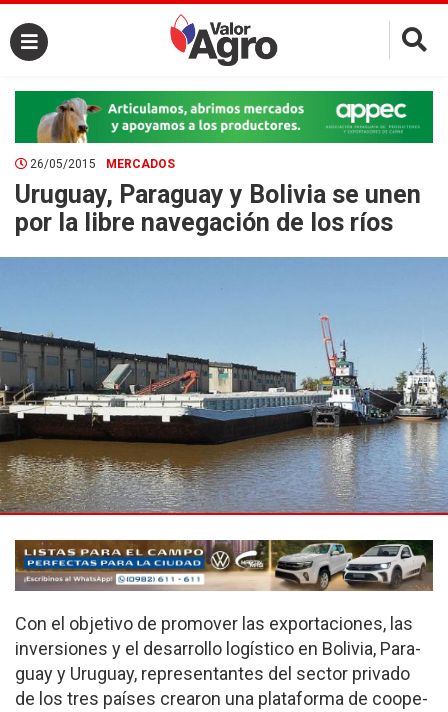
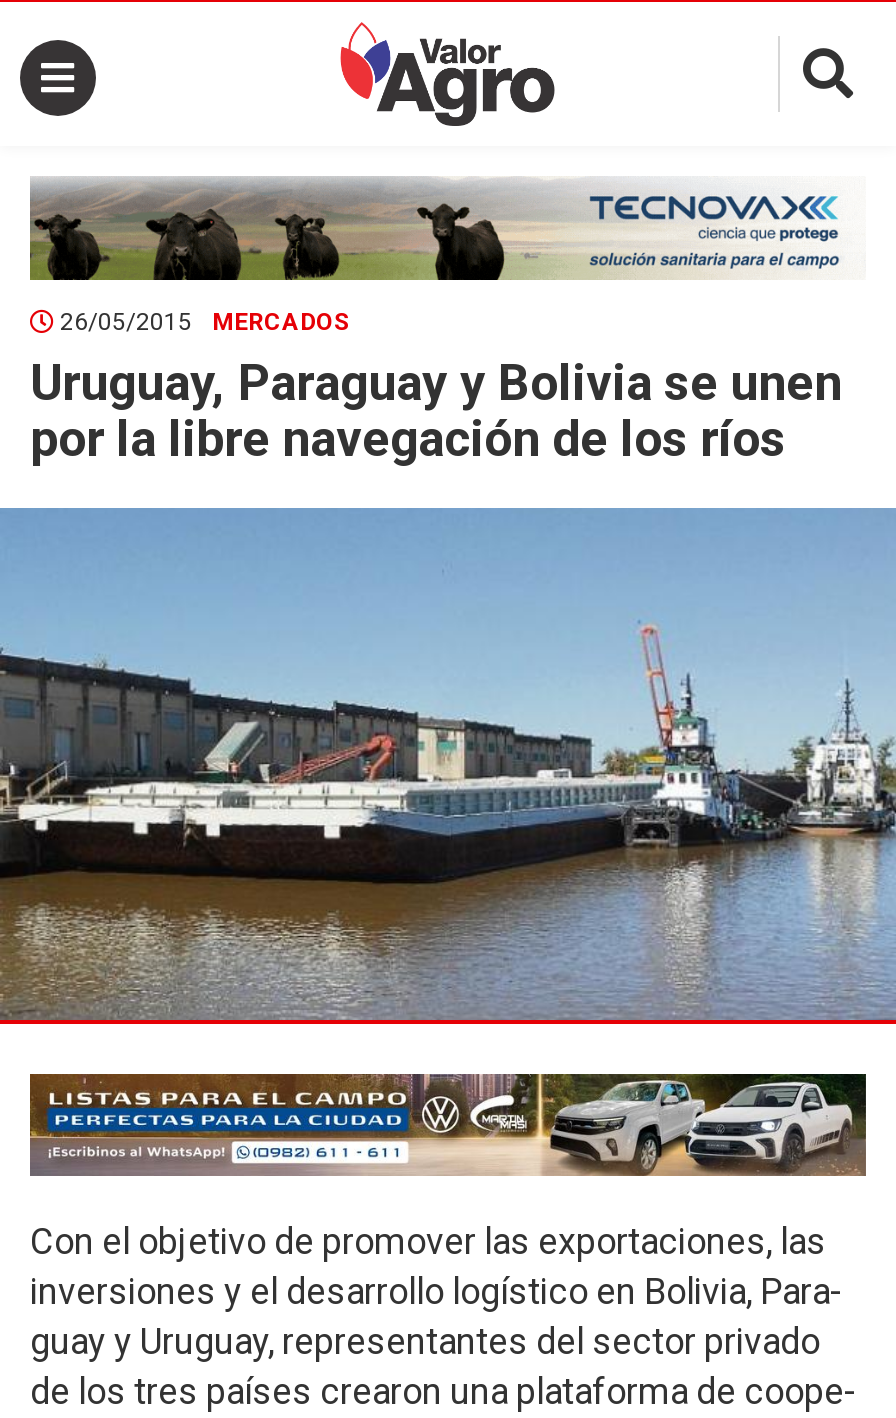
[14,90,434,144] [image] -> [28,176,866,282] [image]

